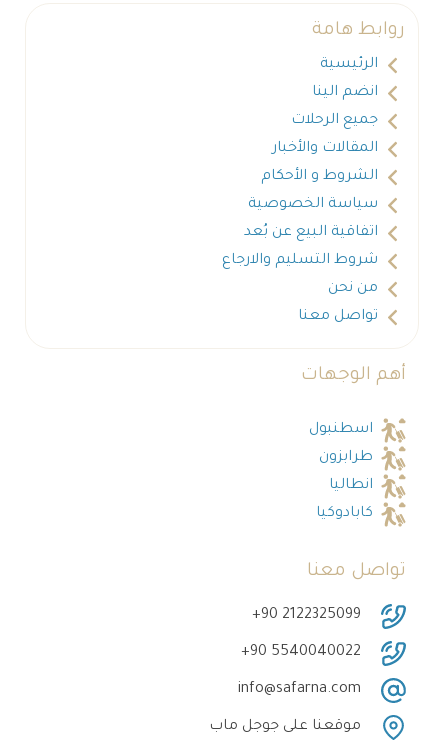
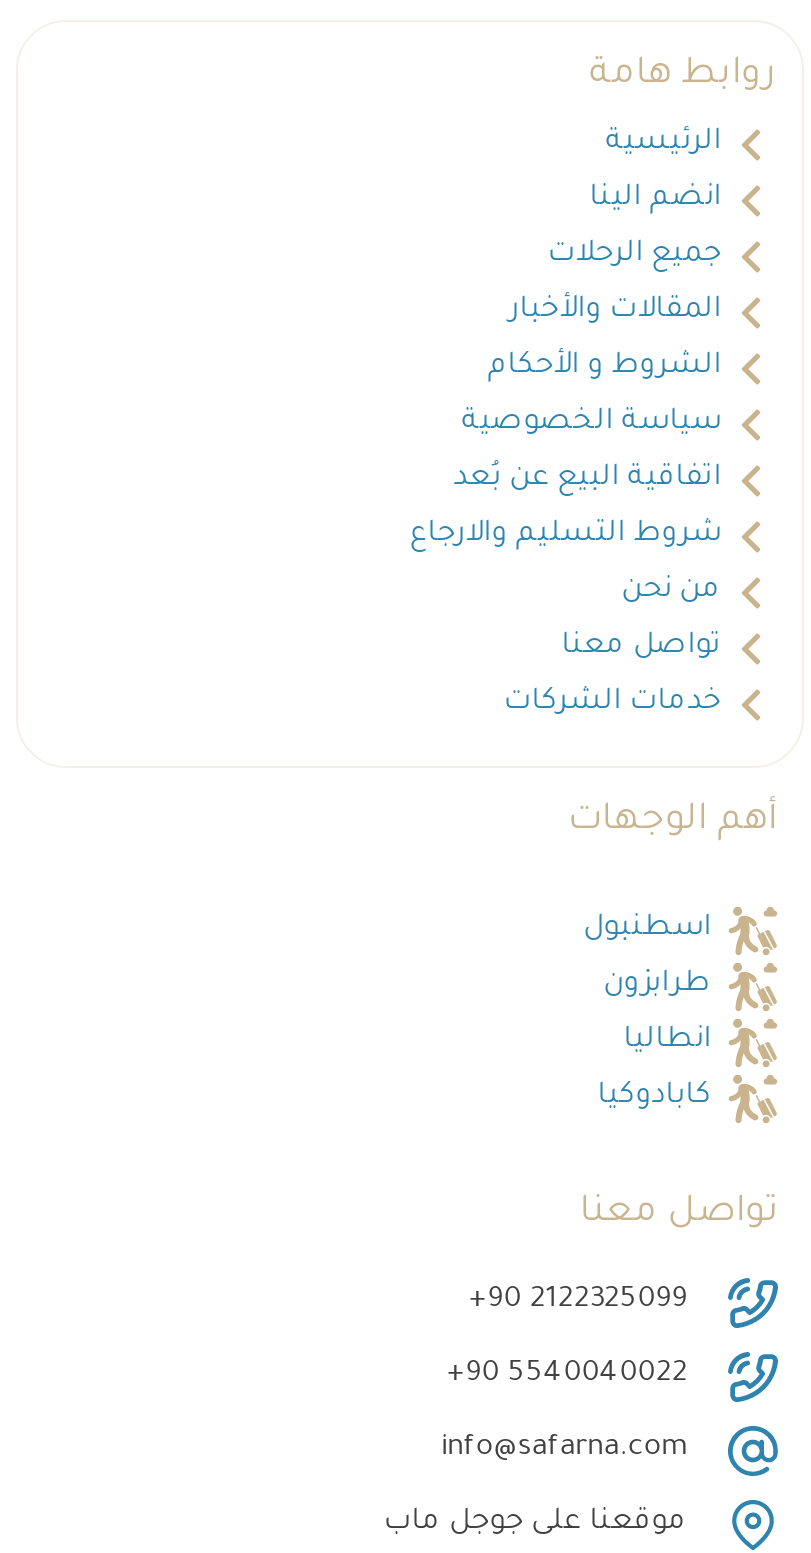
none -> [503,689,721,721] خدمات الشركات

